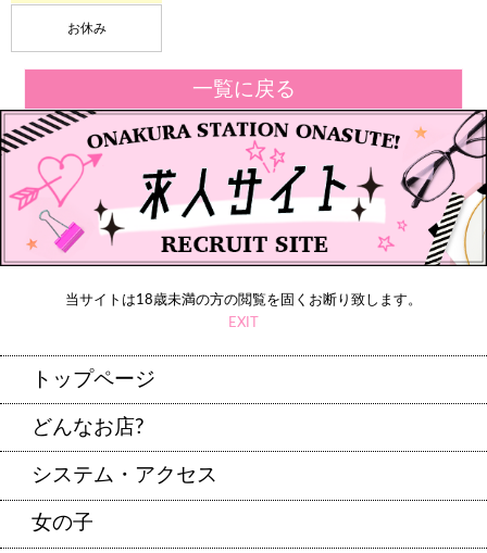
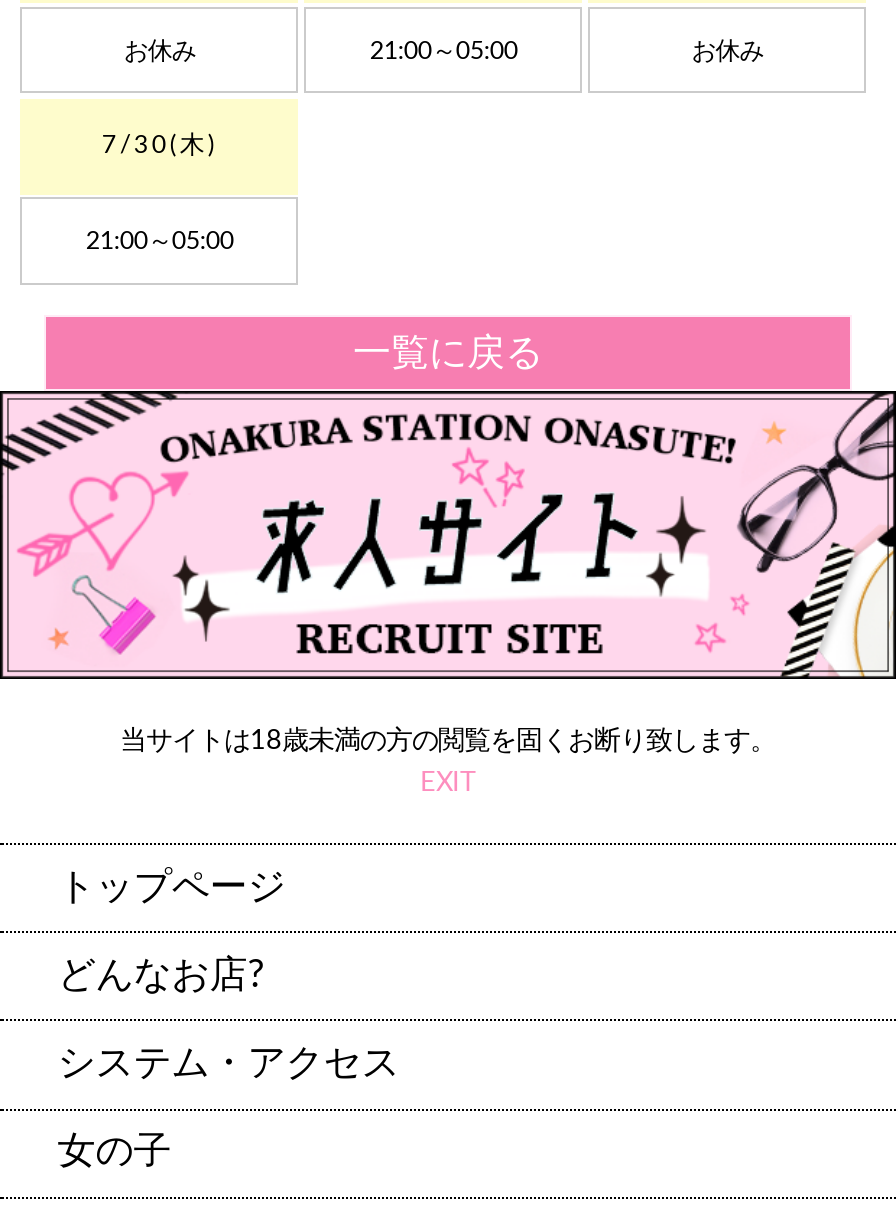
none -> [86,229,234,253] 21:00～05:00
none -> [102,133,218,157] 7/30(木)
none -> [370,38,518,62] 21:00～05:00
none -> [692,38,764,62] お休み

